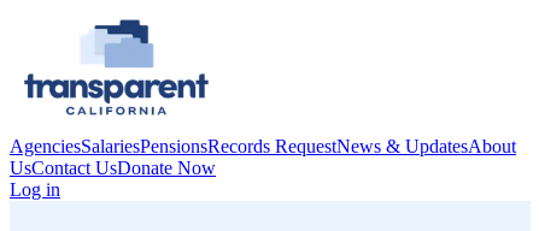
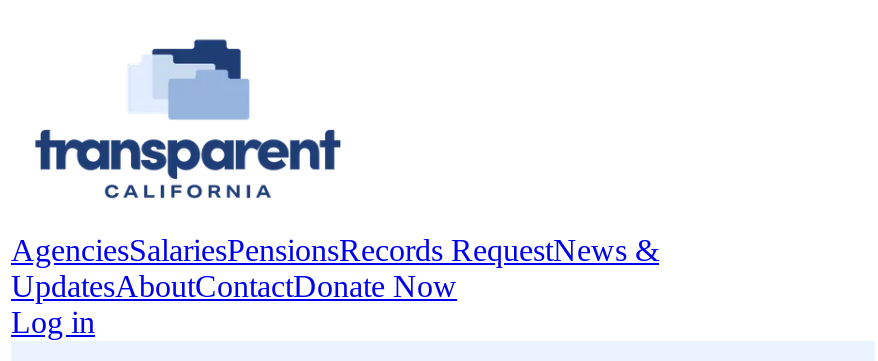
[10,136,516,178] AgenciesSalariesPensionsRecords RequestNews & UpdatesAbout | UsContact UsDonate Now -> [11,233,659,303] AgenciesSalariesPensionsRecords RequestNews & | UpdatesAboutContactDonate Now

